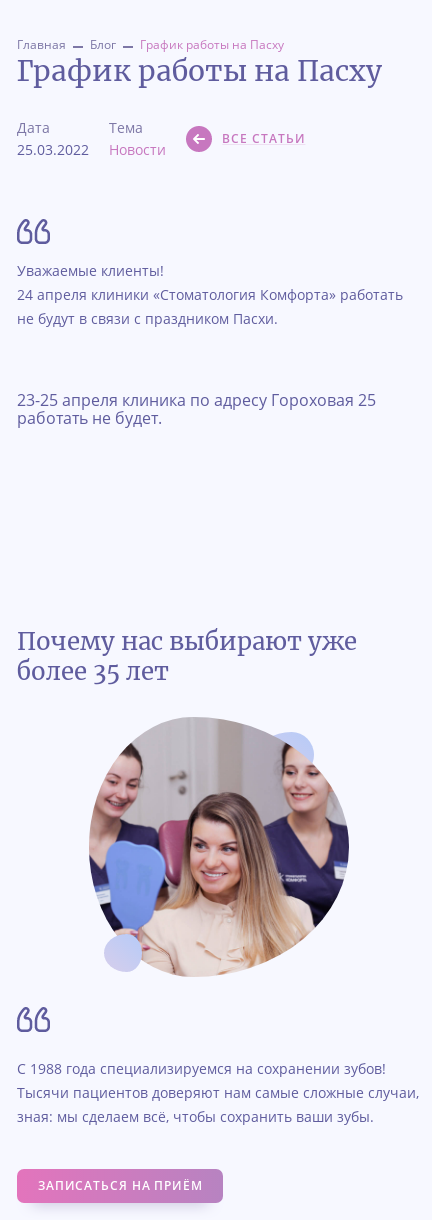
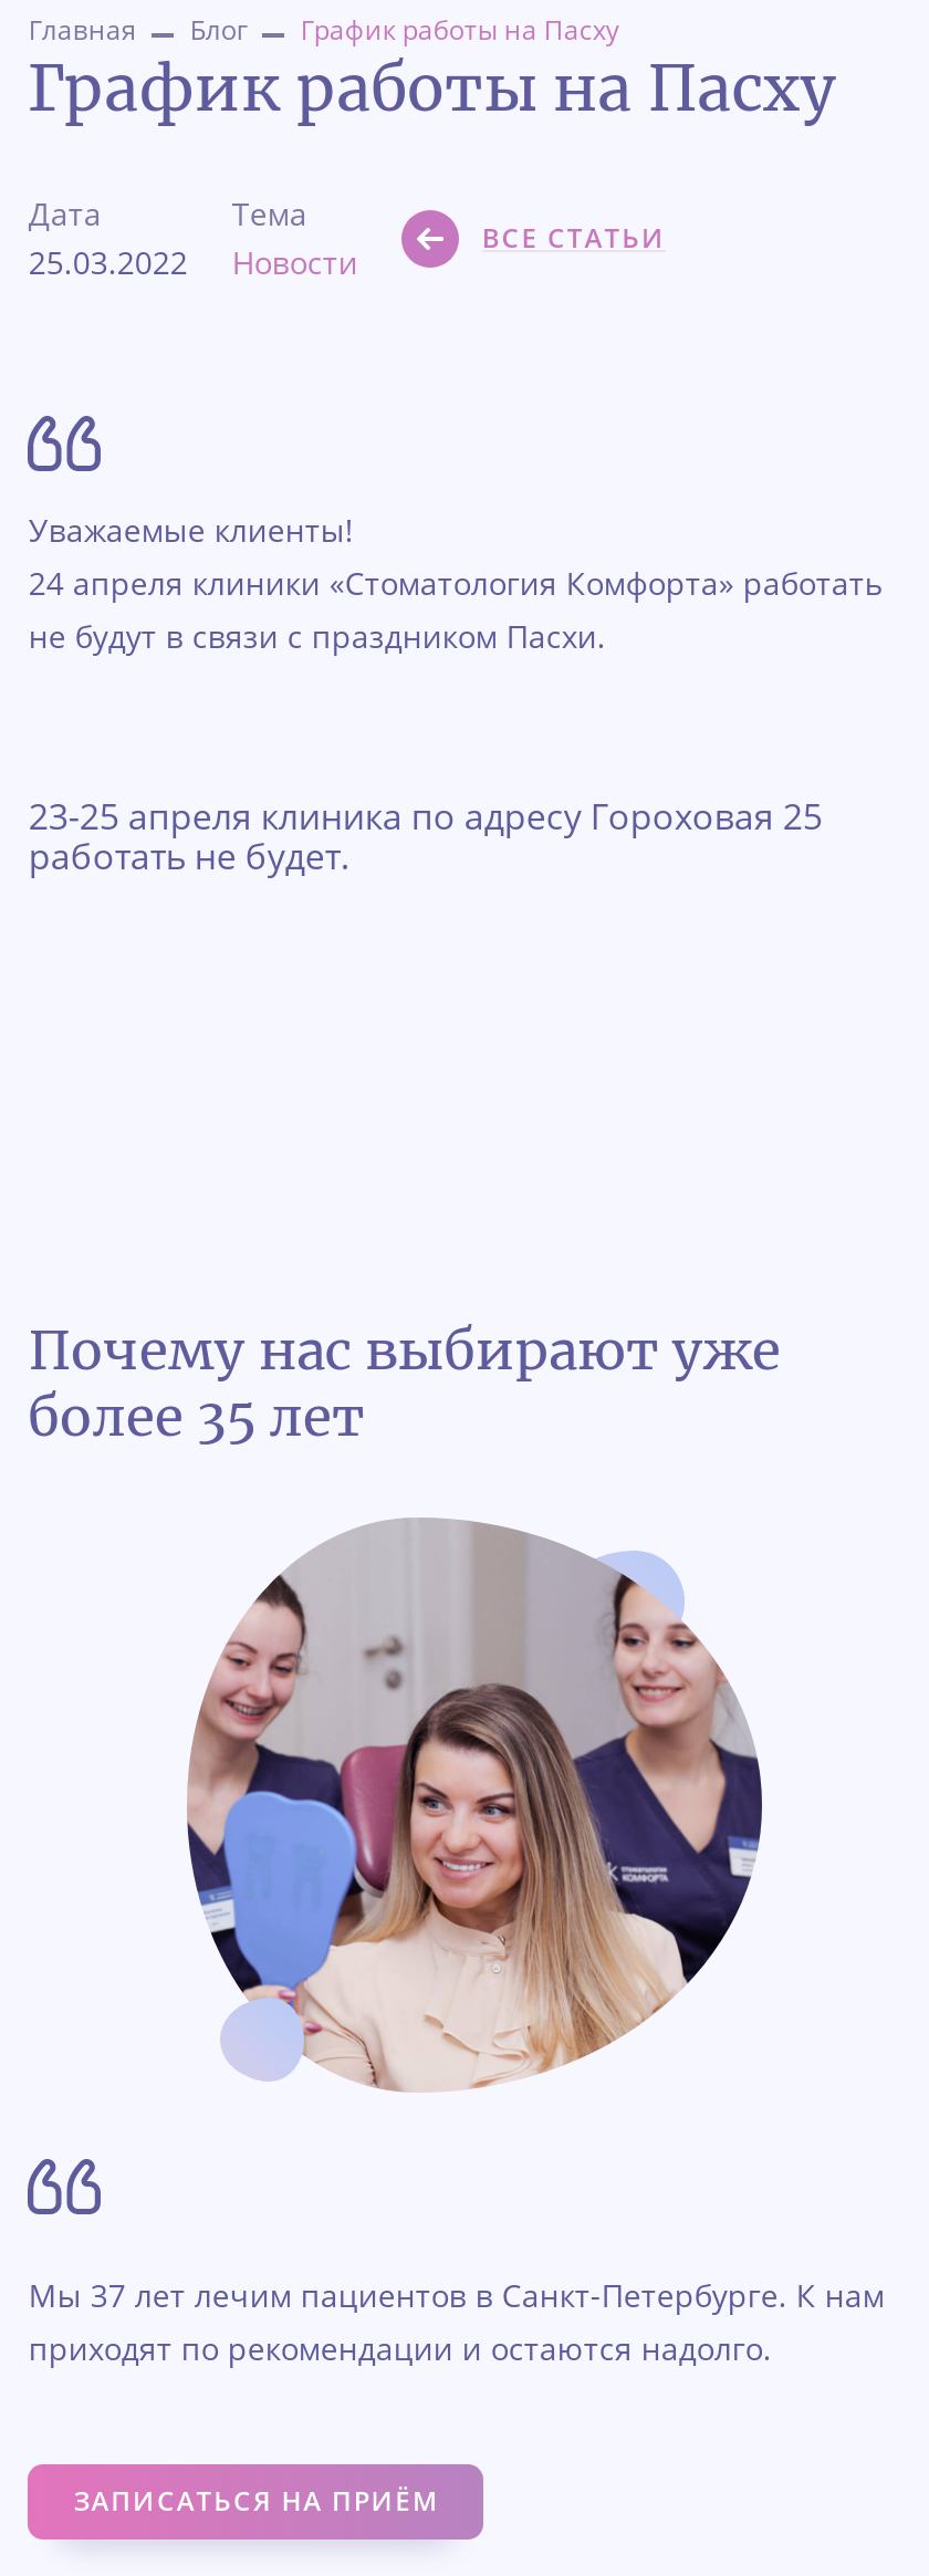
[17,1059,419,1126] С 1988 года специализируемся на сохранении зубов! | Тысячи пациентов доверяют нам самые сложные случаи, | зная: мы сделаем всё, чтобы сохранить ваши зубы. -> [29,2275,885,2370] Мы 37 лет лечим пациентов в Санкт-Петербурге. К нам | приходят по рекомендации и остаются надолго.

